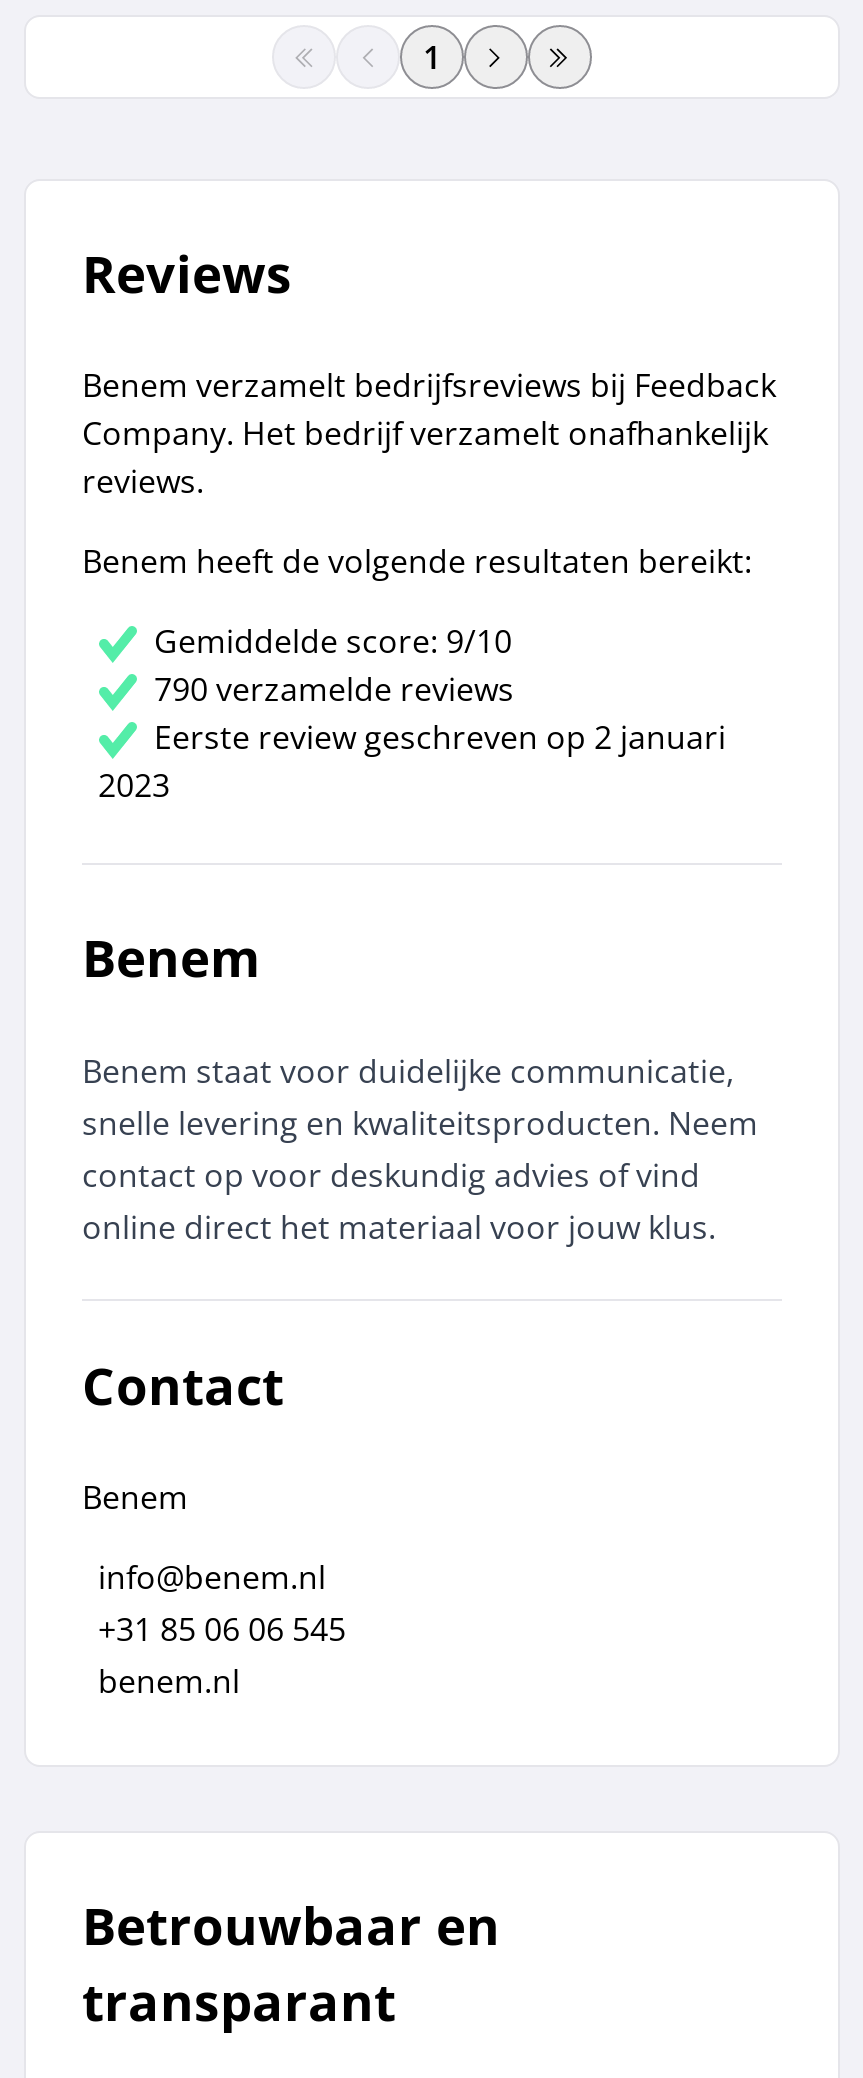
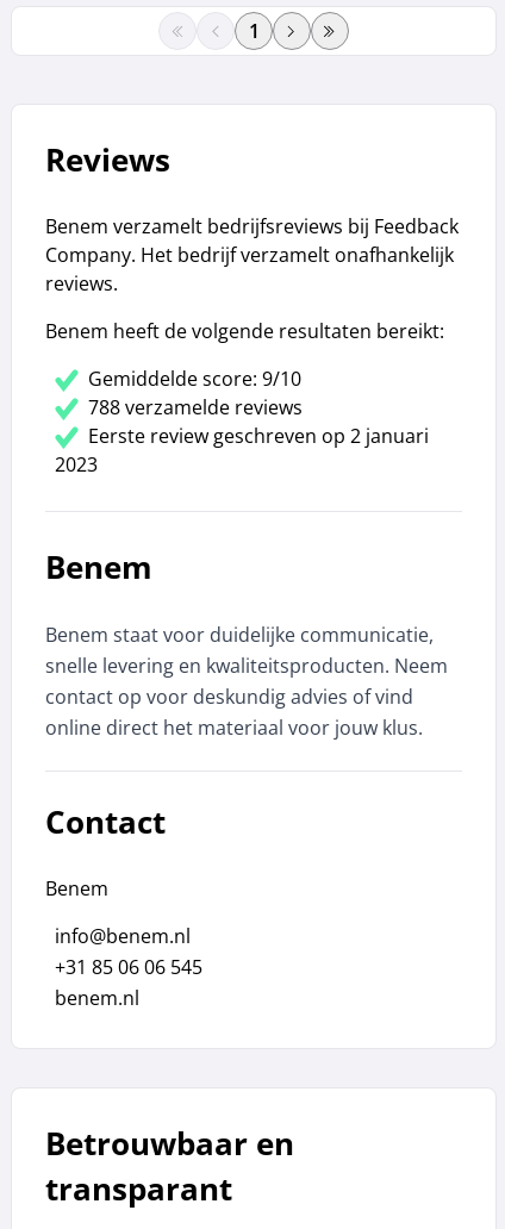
[154,667,514,711] 790 verzamelde reviews -> [88,394,303,420] 788 verzamelde reviews

